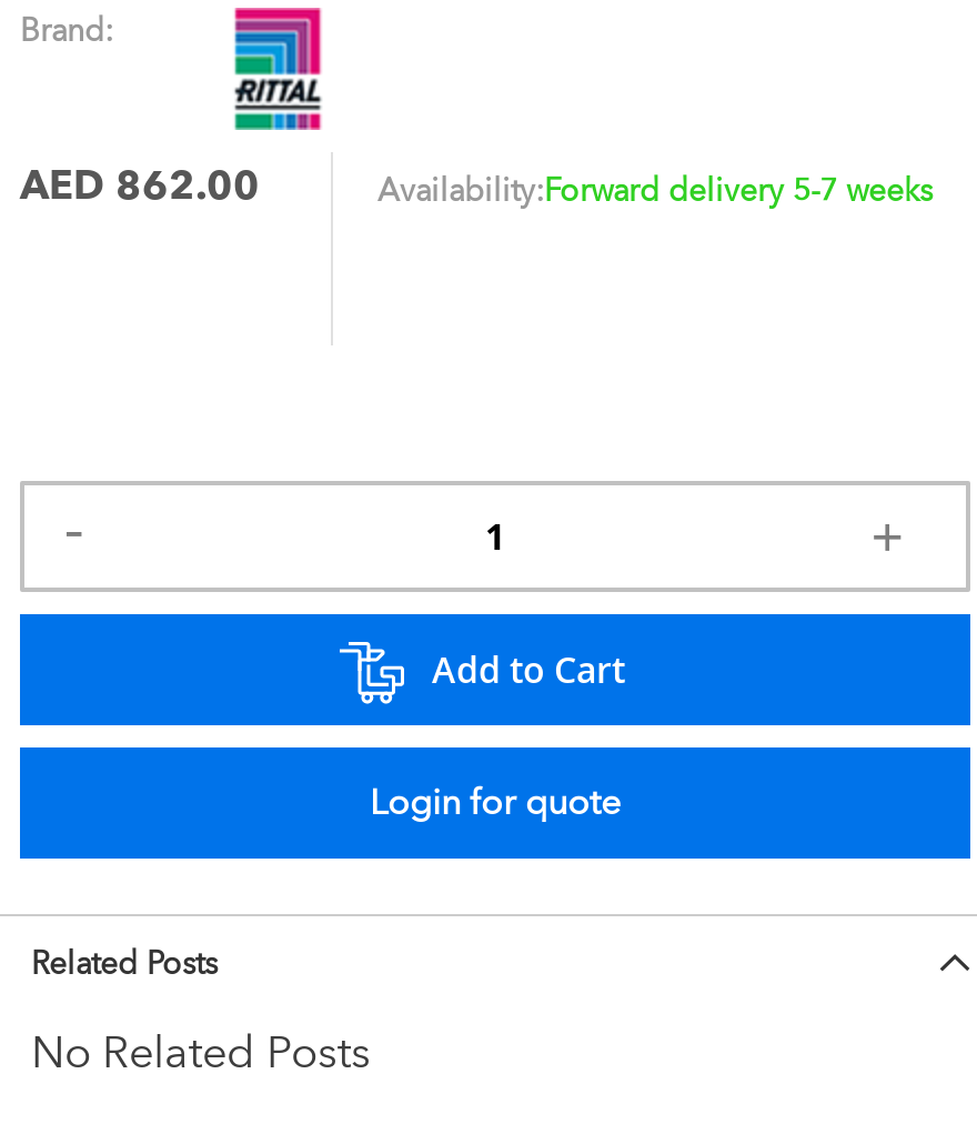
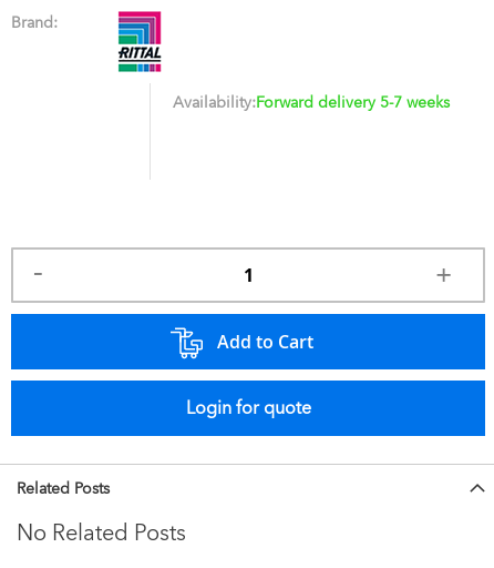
[20,161,260,208] AED 862.00 -> none

